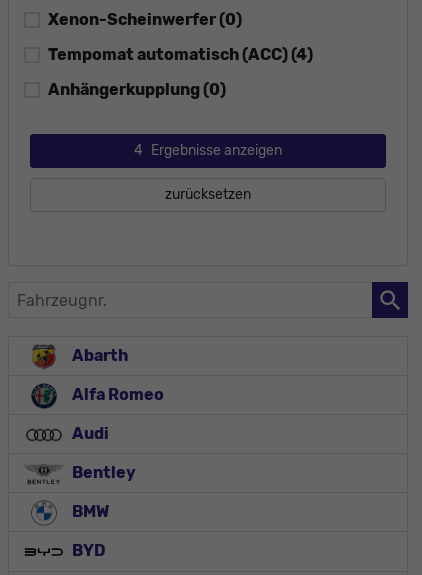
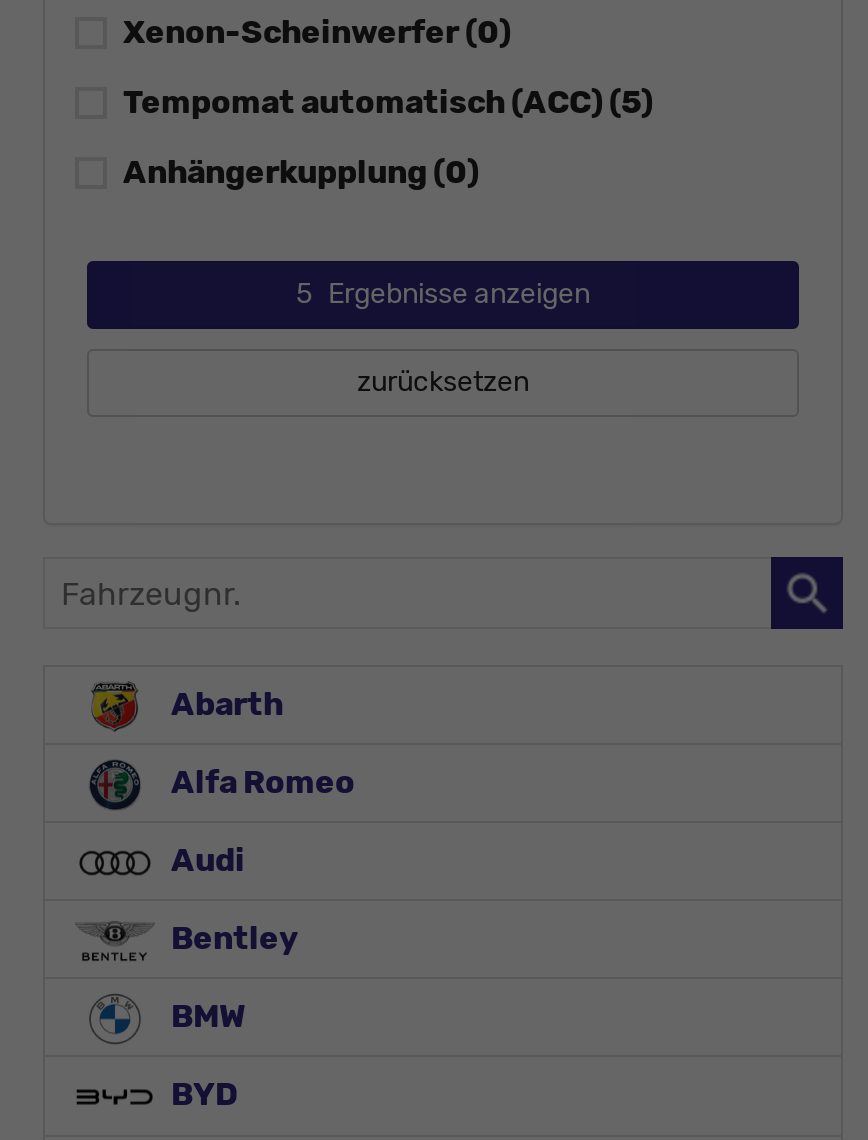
[48,45,313,64] Tempomat automatisch (ACC) (4) -> [123,82,653,120] Tempomat automatisch (ACC) (5)
[134,142,282,159] 4 Ergebnisse anzeigen -> [296,276,590,310] 5 Ergebnisse anzeigen

